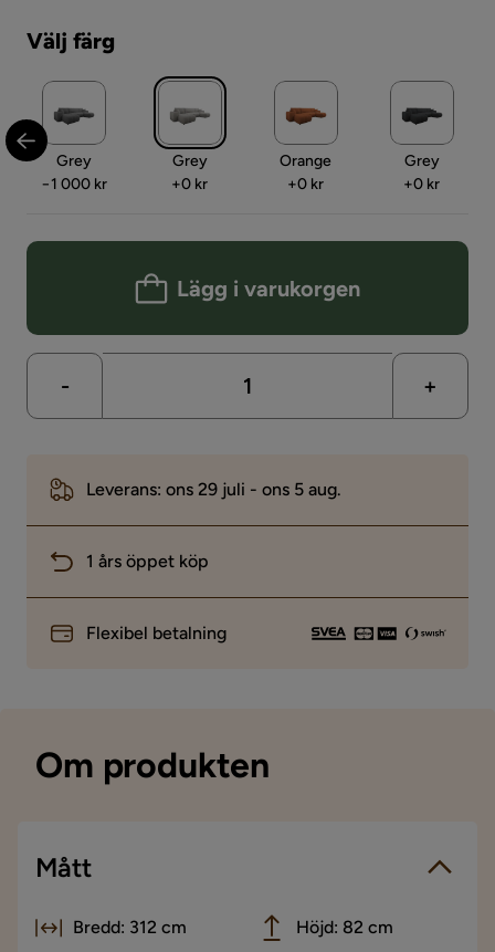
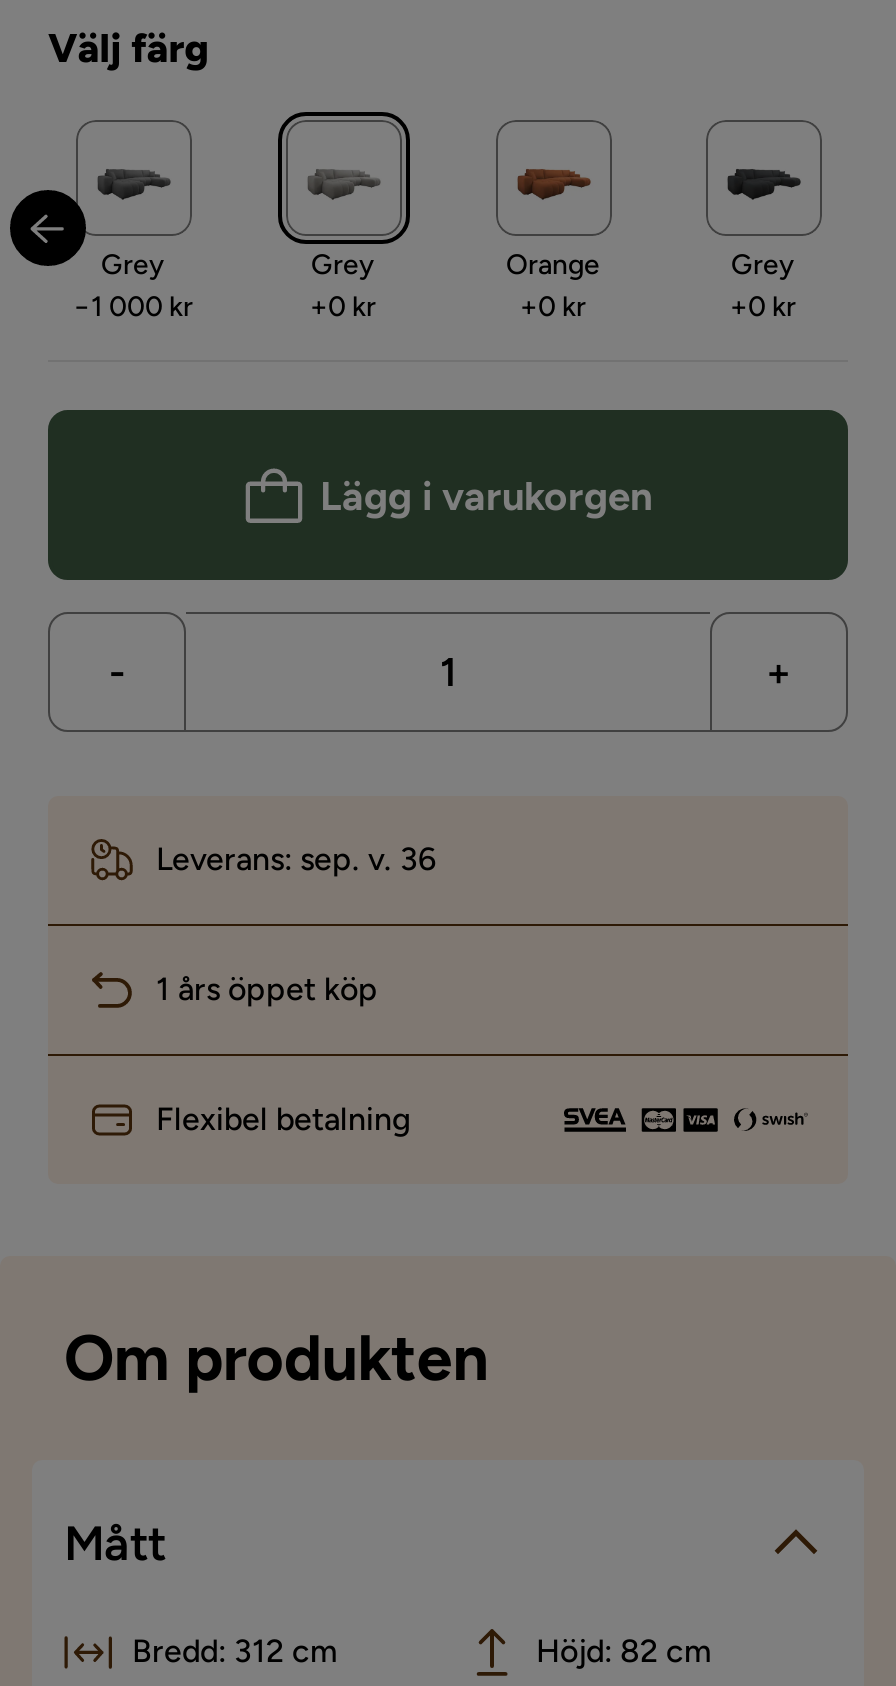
[86,479,341,500] Leverans: ons 29 juli - ons 5 aug. -> [156,840,436,878] Leverans: sep. v. 36

